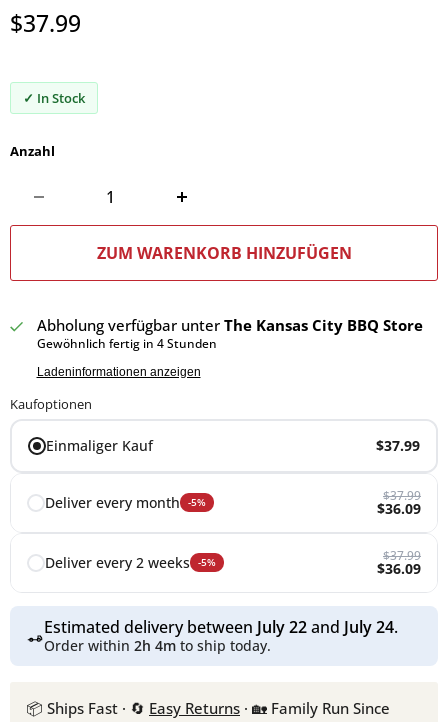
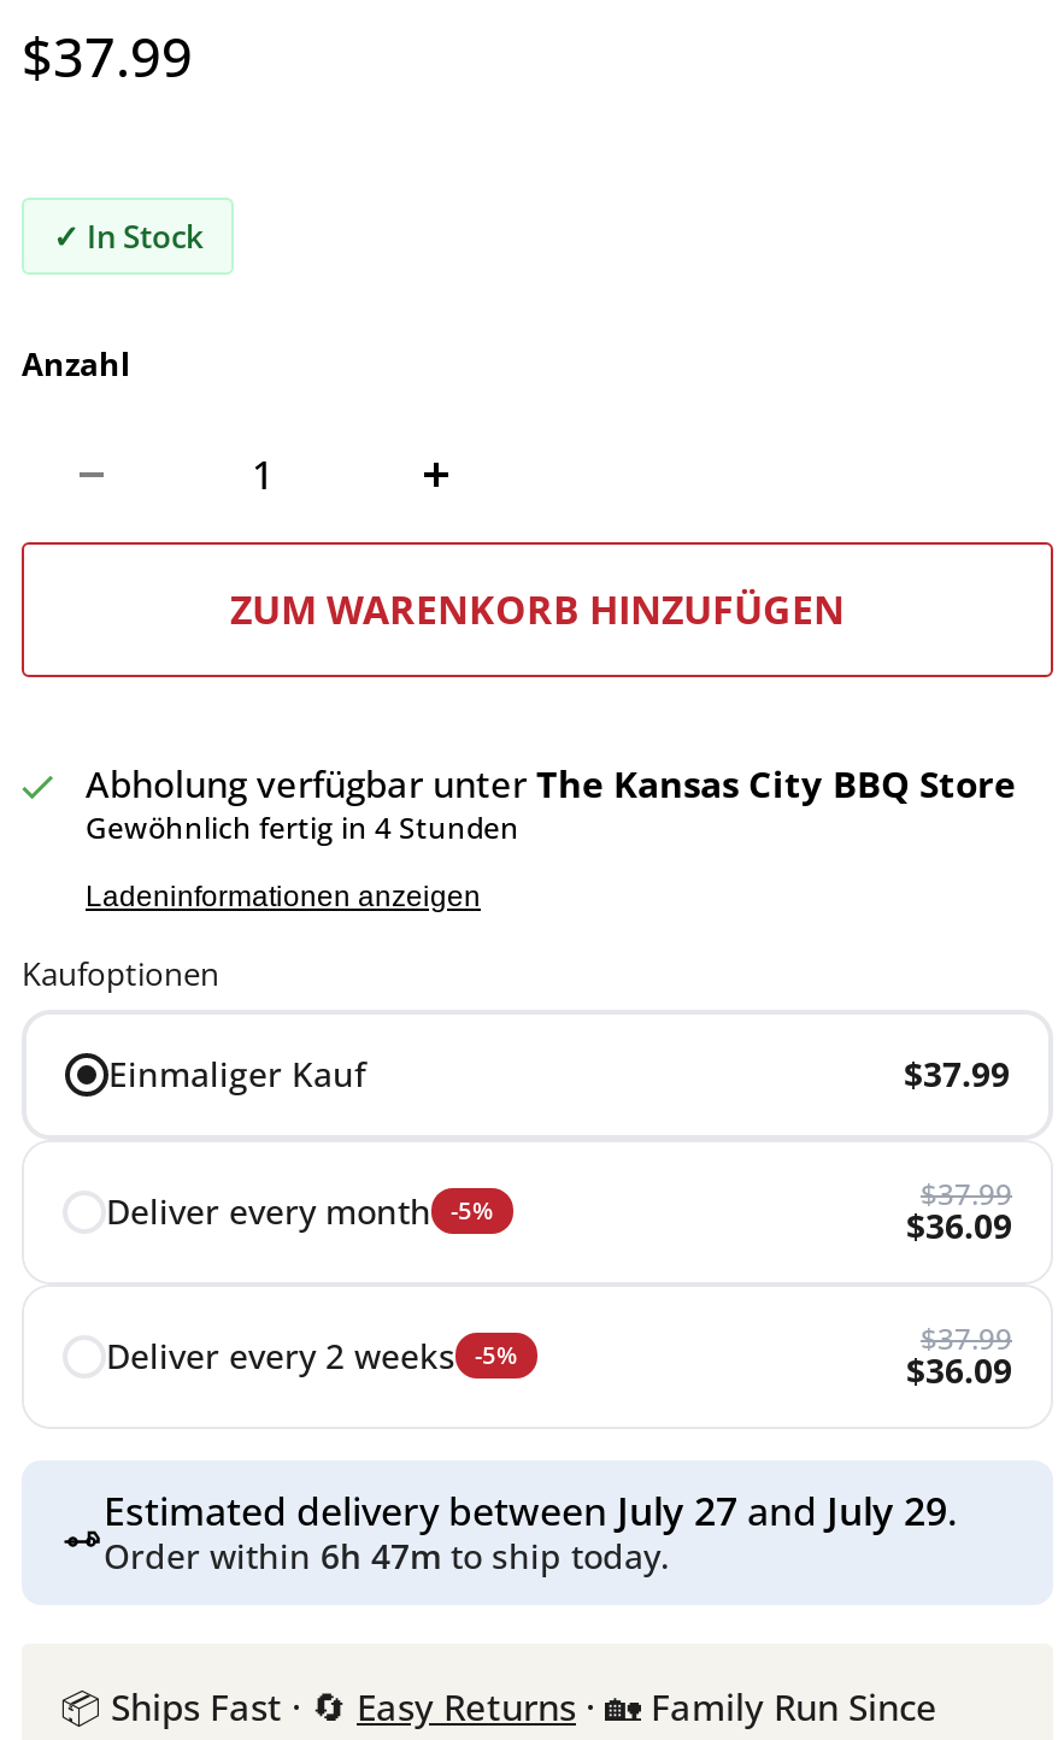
[44,616,398,638] Estimated delivery between July 22 and July 24. -> [104,1485,957,1538] Estimated delivery between July 27 and July 29.
[44,636,271,655] Order within 2h 4m to ship today. -> [104,1533,670,1579] Order within 6h 47m to ship today.

